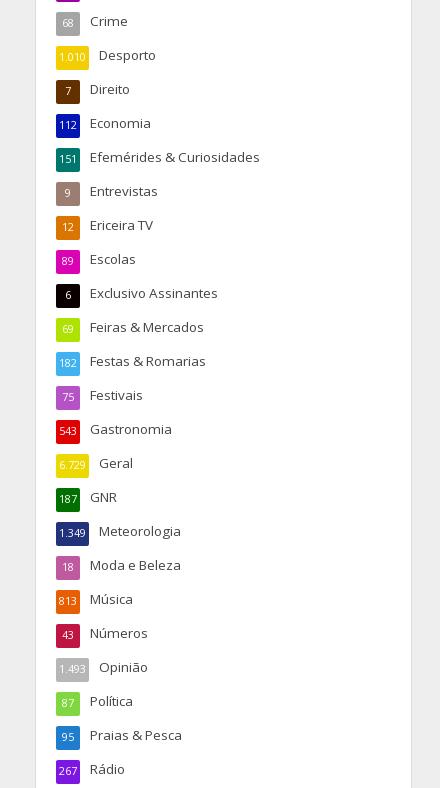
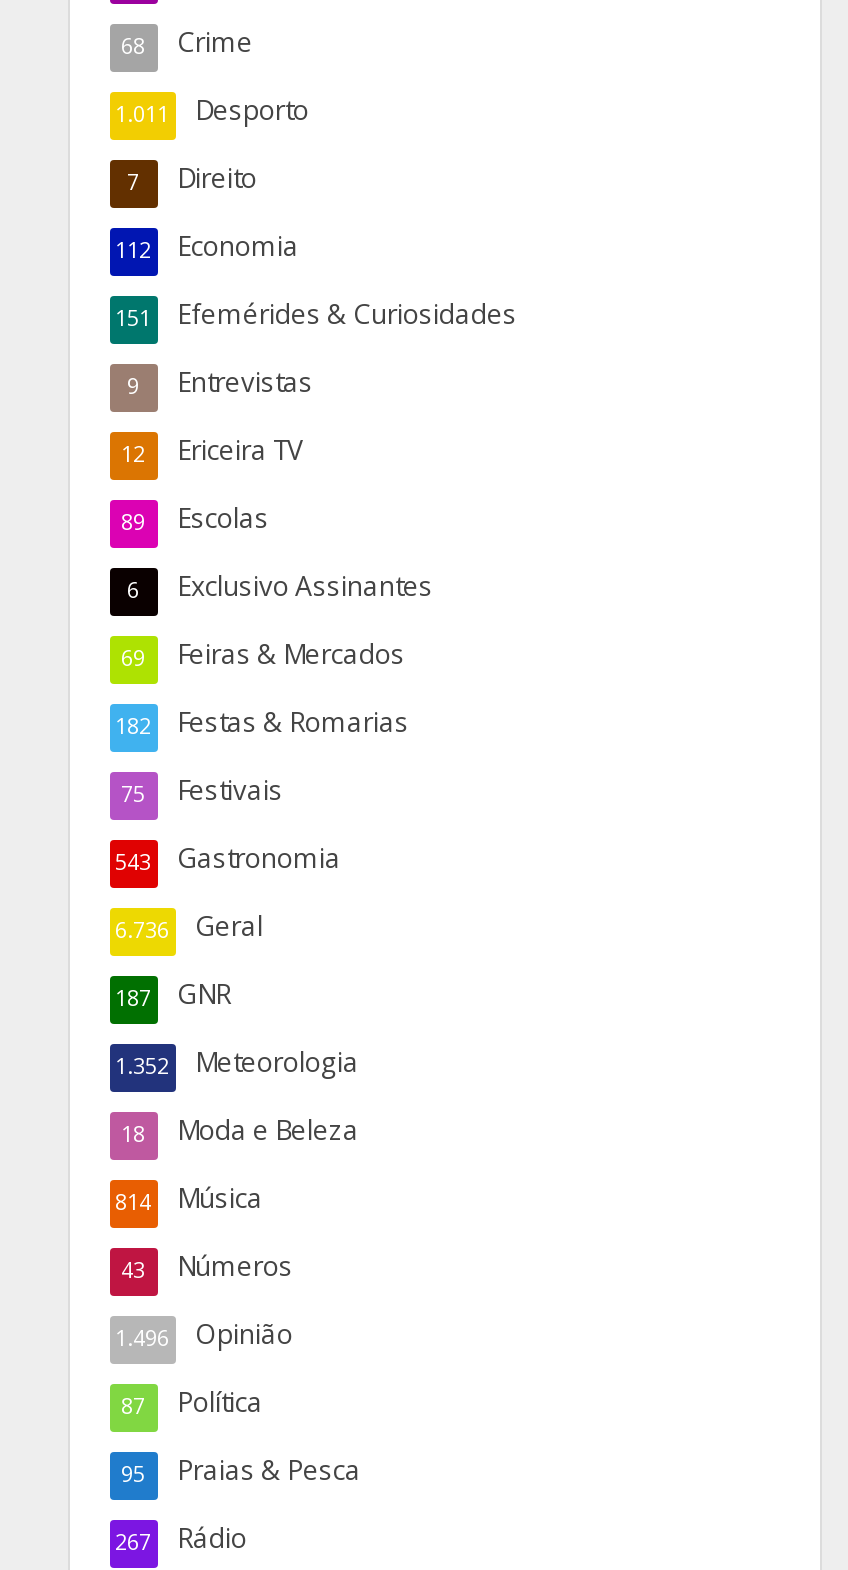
[58,46,155,64] 1.010 Desporto -> [115,92,309,128] 1.011 Desporto
[58,454,132,472] 6.729 Geral -> [115,908,263,944] 6.736 Geral
[58,522,180,540] 1.349 Meteorologia -> [115,1044,359,1080] 1.352 Meteorologia
[58,590,132,608] 813 Música -> [115,1180,263,1216] 814 Música
[58,658,147,676] 1.493 Opinião -> [115,1316,293,1352] 1.496 Opinião

